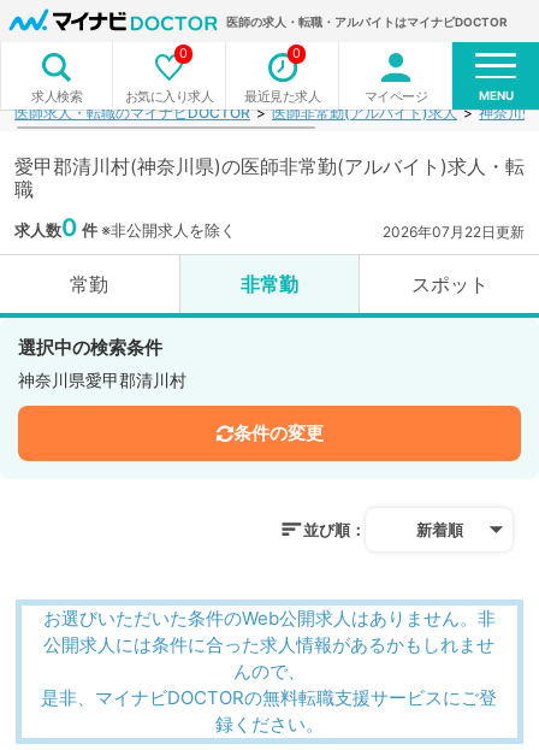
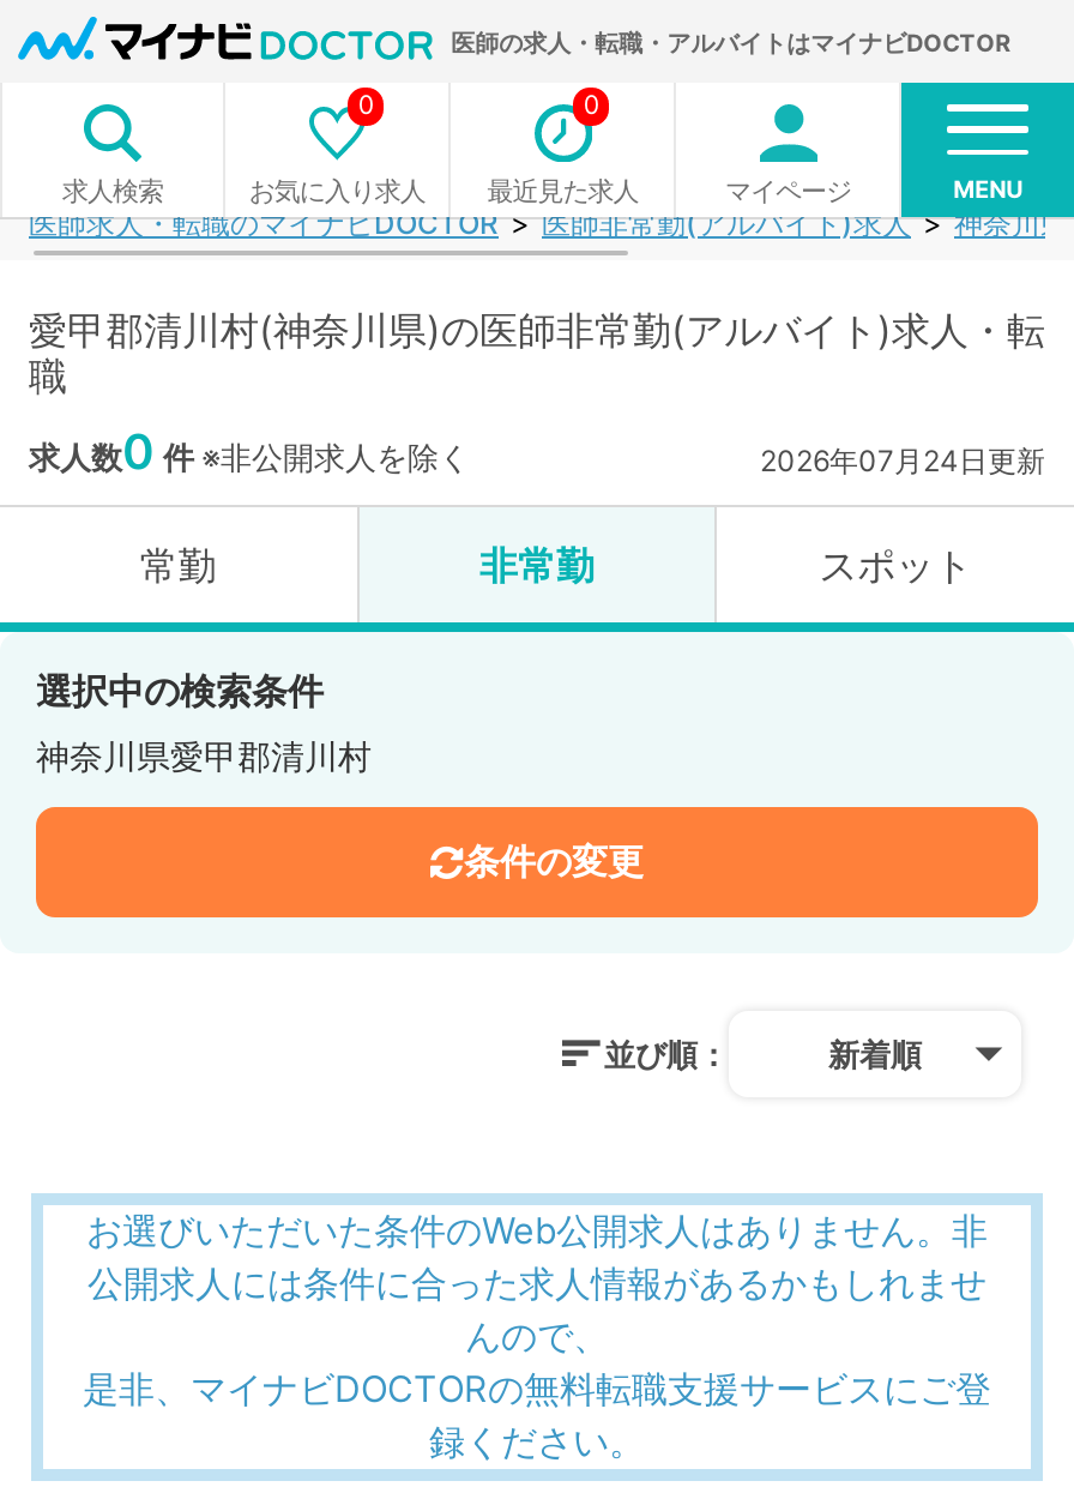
[383,223,525,241] 2026年07月22日更新 -> [760,443,1045,478] 2026年07月24日更新

